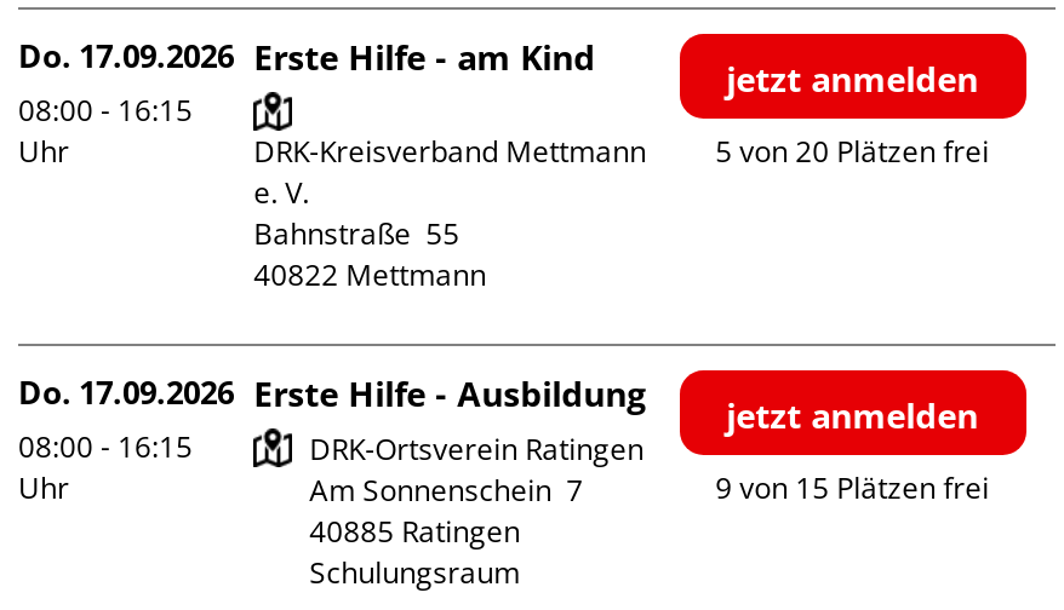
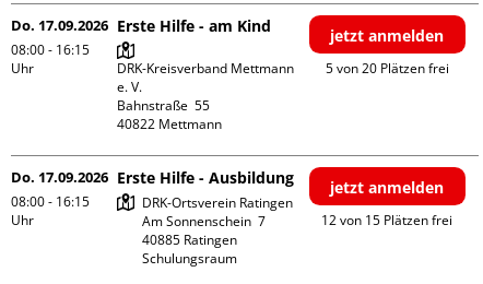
[715,467,989,509] 9 von 15 Plätzen frei -> [321,211,453,229] 12 von 15 Plätzen frei

